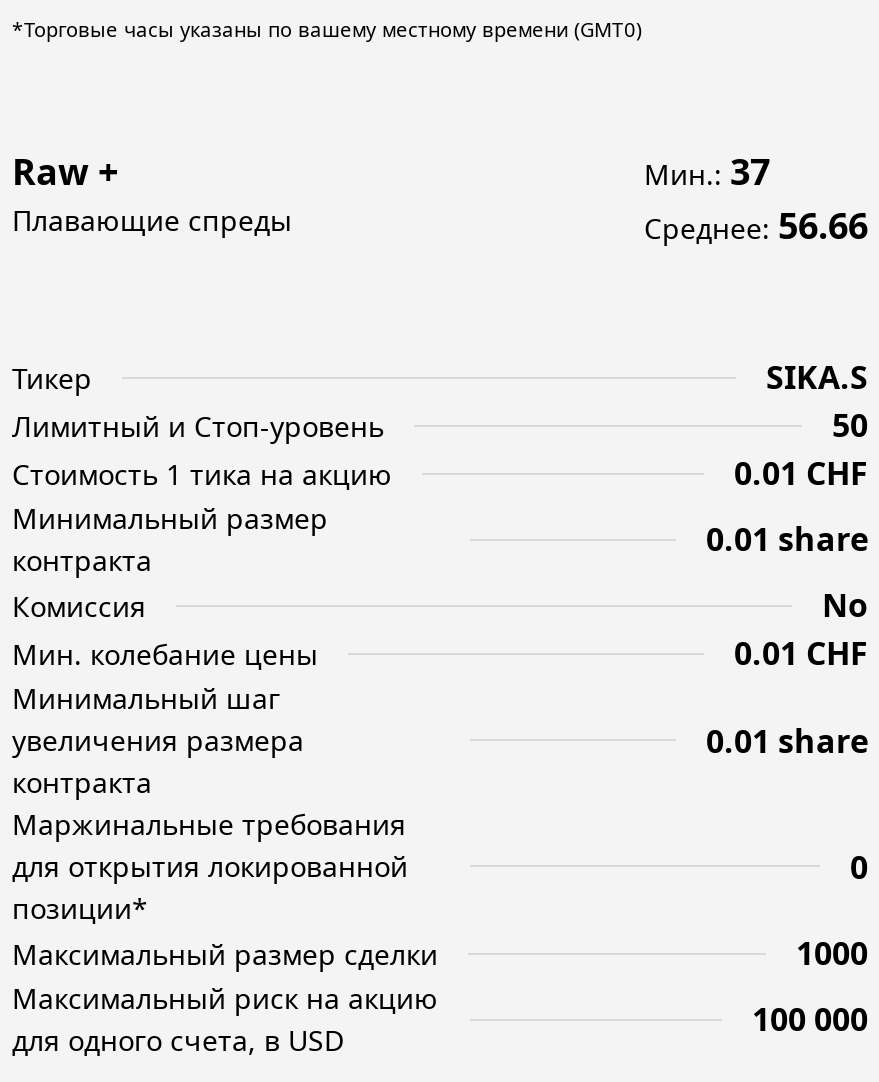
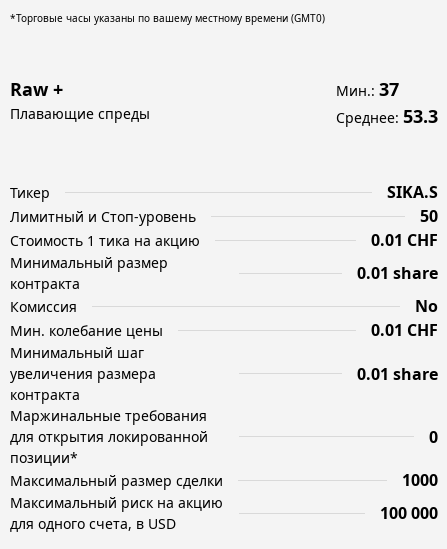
[644,201,868,249] Среднее: 56.66 -> [336,104,438,128] Среднее: 53.3

